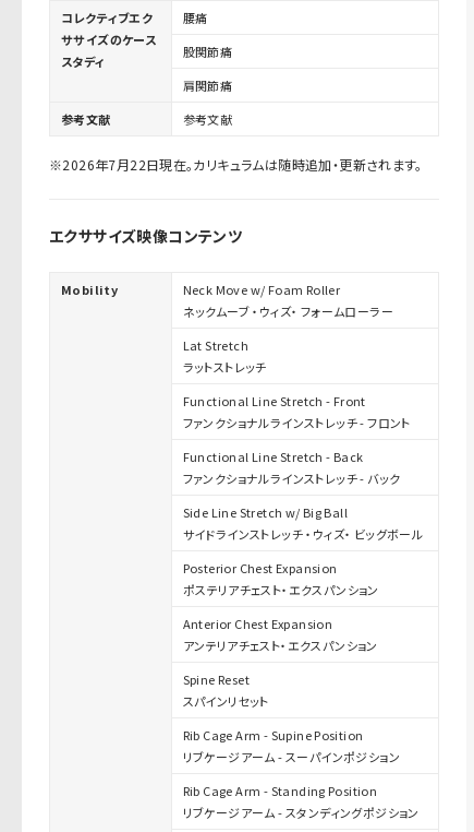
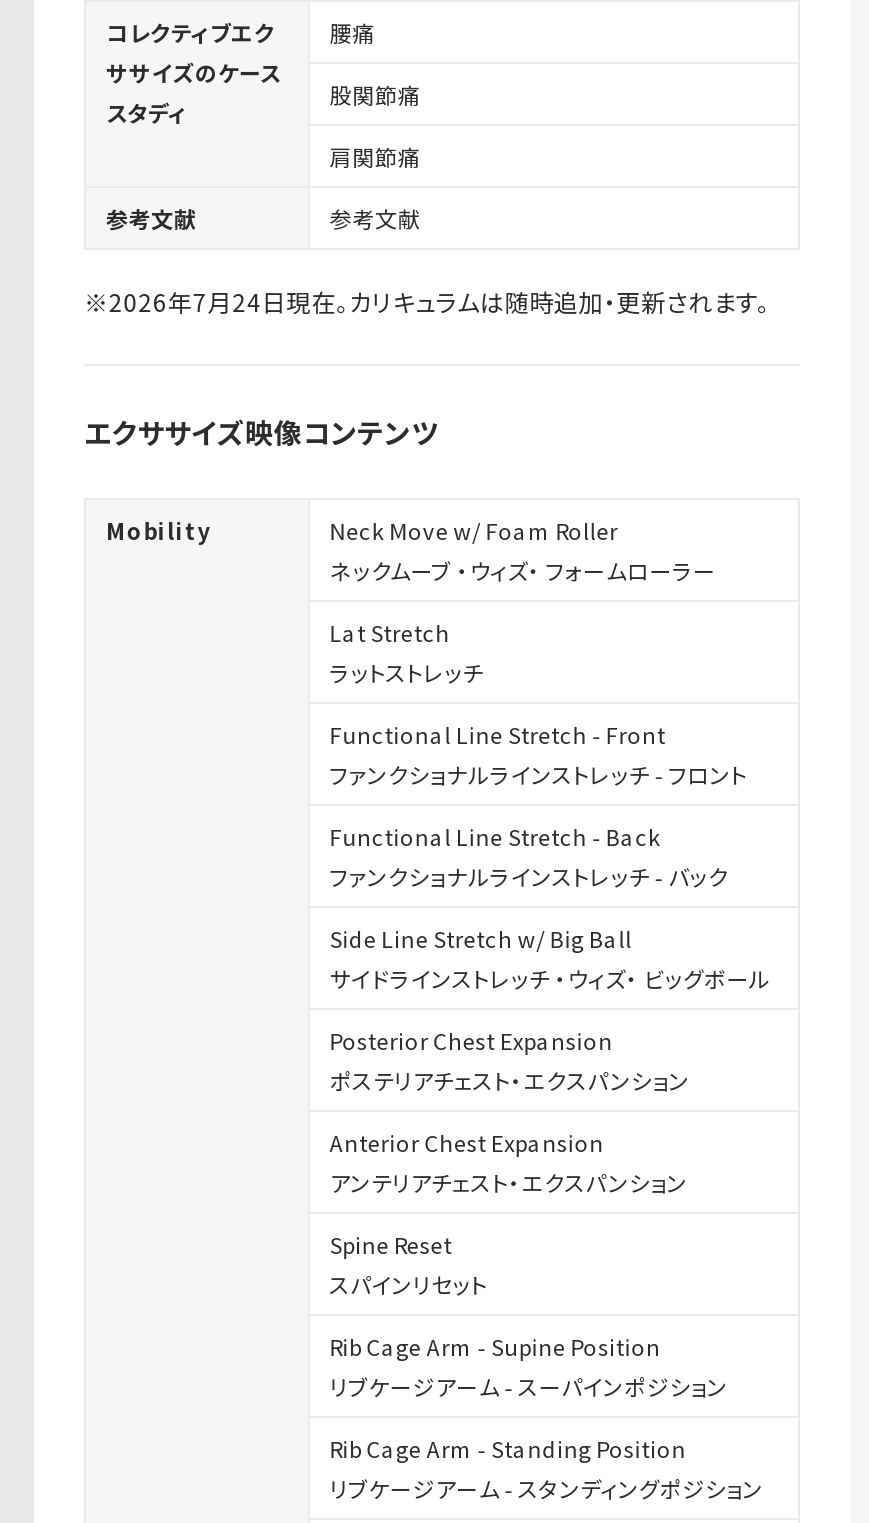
[49,155,423,174] ※2026年7月22日現在。カリキュラムは随時追加・更新されます。 -> [84,284,770,318] ※2026年7月24日現在。カリキュラムは随時追加・更新されます。

